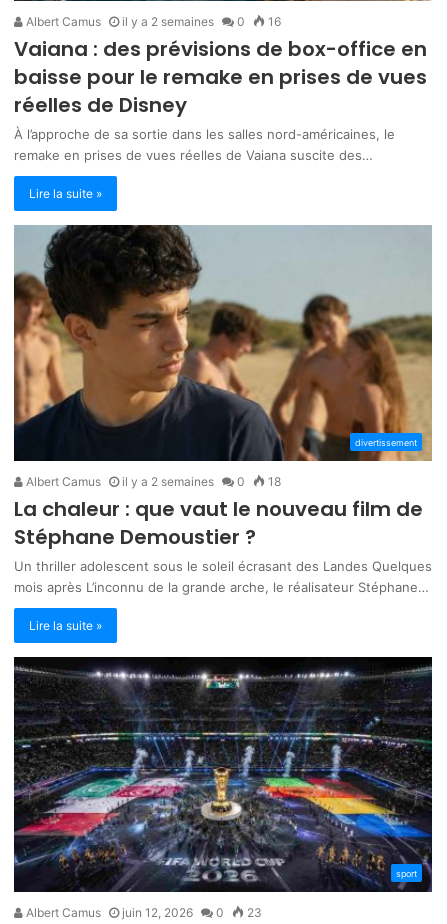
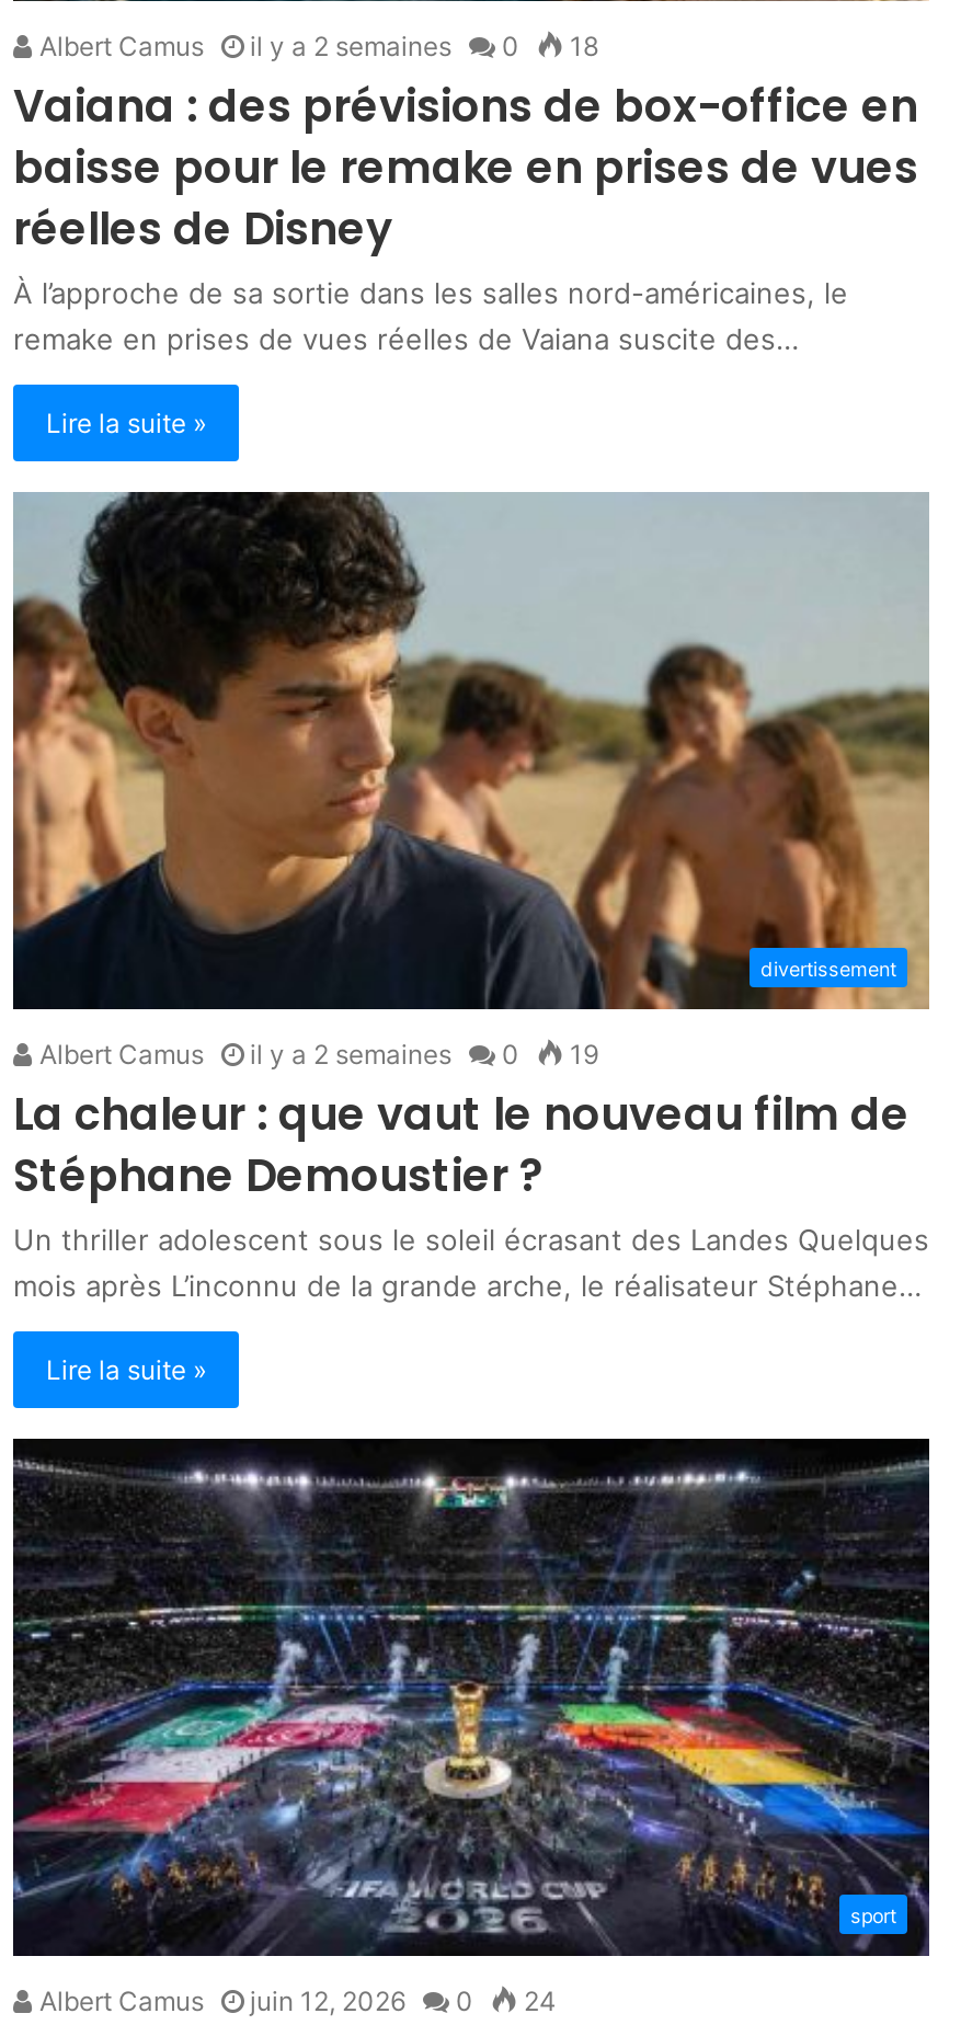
[23,14,281,29] Albert Camus il y a 2 semaines 0 16 -> [33,30,598,63] Albert Camus il y a 2 semaines 0 18
[23,474,281,489] Albert Camus il y a 2 semaines 0 18 -> [33,1038,598,1071] Albert Camus il y a 2 semaines 0 19
[23,905,262,920] Albert Camus juin 12, 2026 0 23 -> [33,1984,557,2017] Albert Camus juin 12, 2026 0 24

